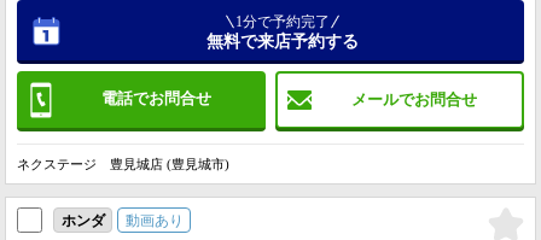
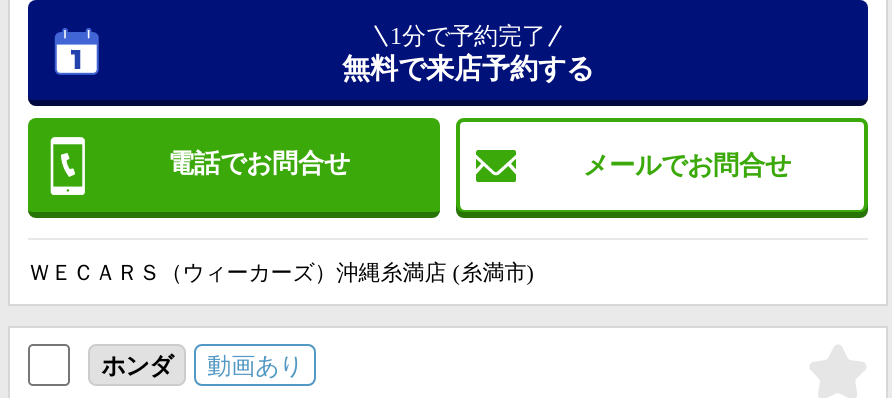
[17,156,230,171] ネクステージ 豊見城店 (豊見城市) -> [28,259,534,283] ＷＥＣＡＲＳ（ウィーカーズ）沖縄糸満店 (糸満市)

